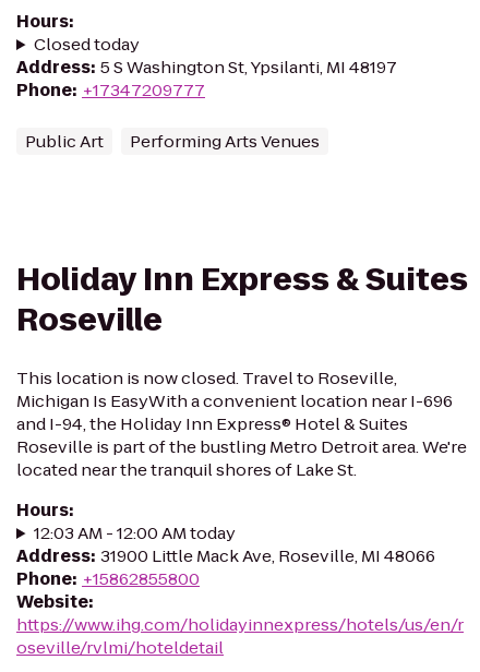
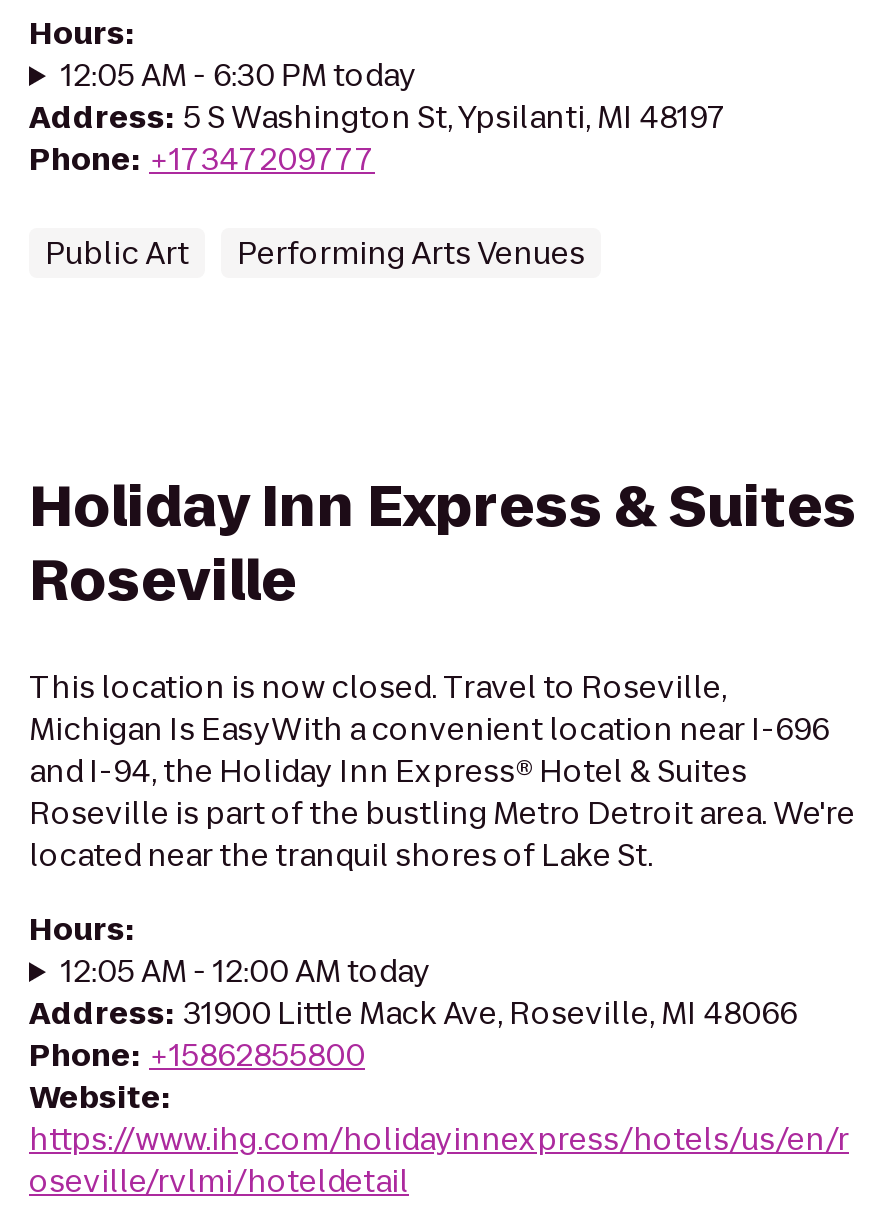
[34,33,140,56] Closed today -> [61,54,417,96] 12:05 AM - 6:30 PM today
[34,521,236,544] 12:03 AM - 12:00 AM today -> [61,950,431,992] 12:05 AM - 12:00 AM today

